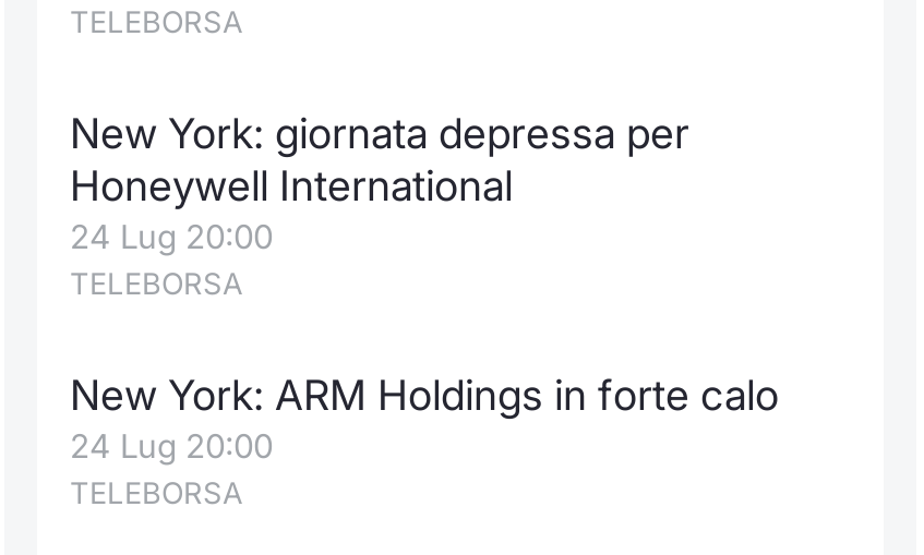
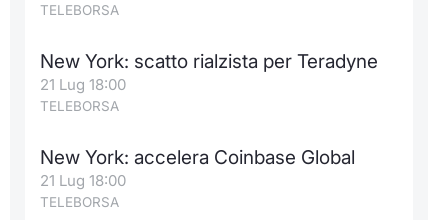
[70,109,689,257] New York: giornata depressa per | Honeywell International | 24 Lug 20:00 -> [40,50,378,94] New York: scatto rialzista per Teradyne | 21 Lug 18:00
[70,371,779,467] New York: ARM Holdings in forte calo | 24 Lug 20:00 -> [40,146,355,190] New York: accelera Coinbase Global | 21 Lug 18:00

